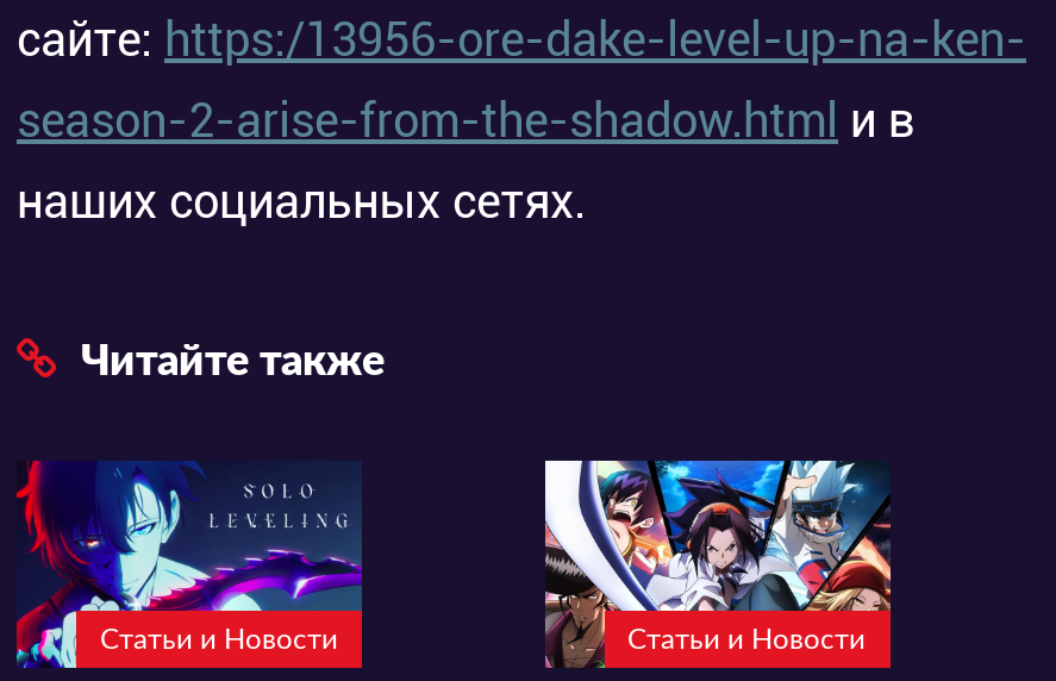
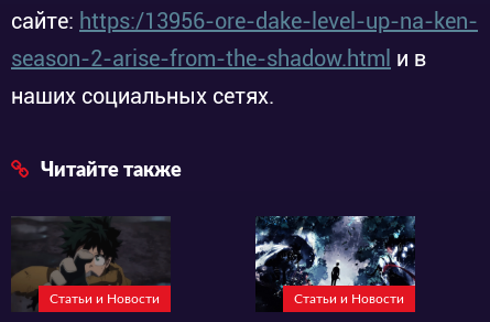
[14,461,364,670] [image] -> [11,216,171,312] [image]
[543,458,893,670] [image] -> [254,215,416,312] [image]

